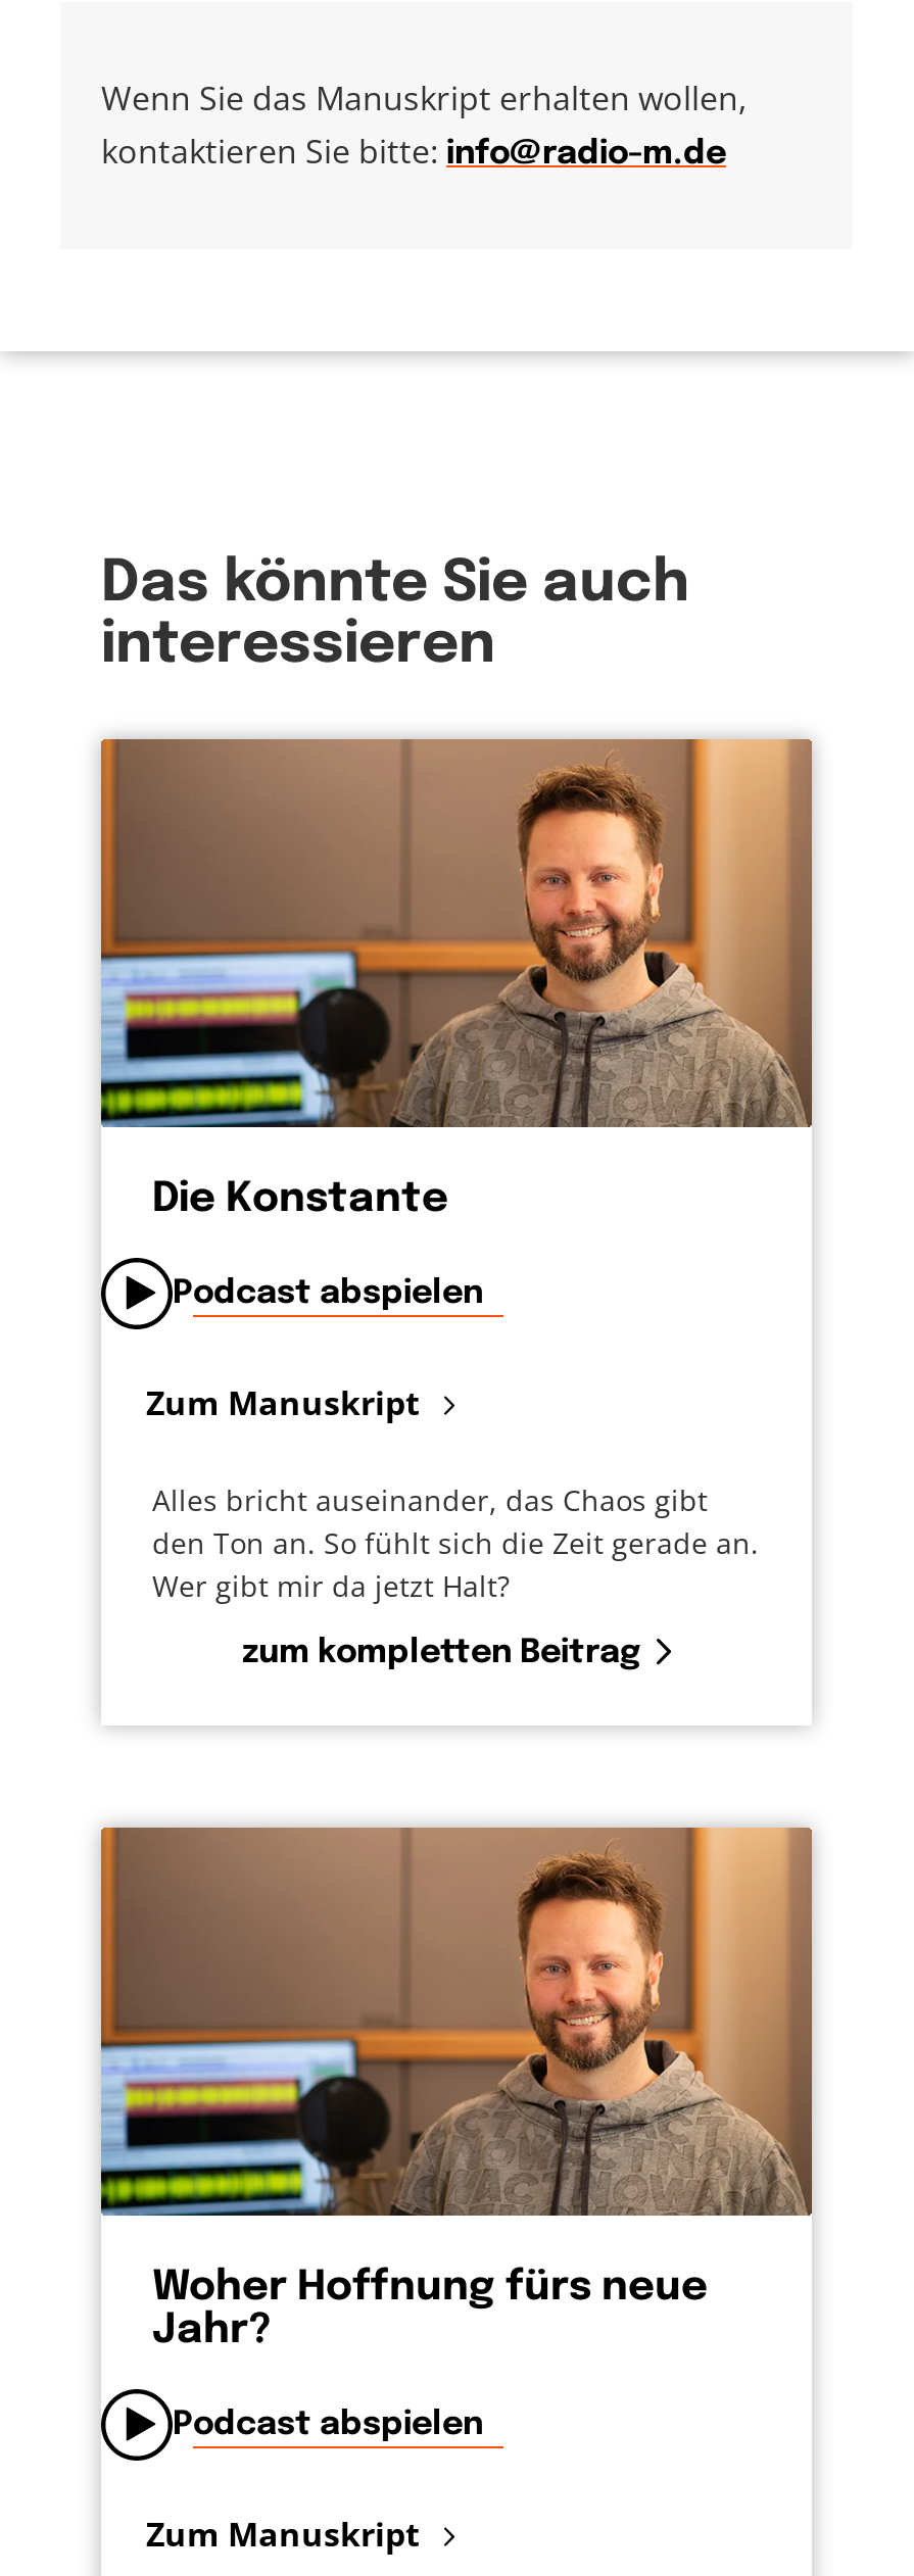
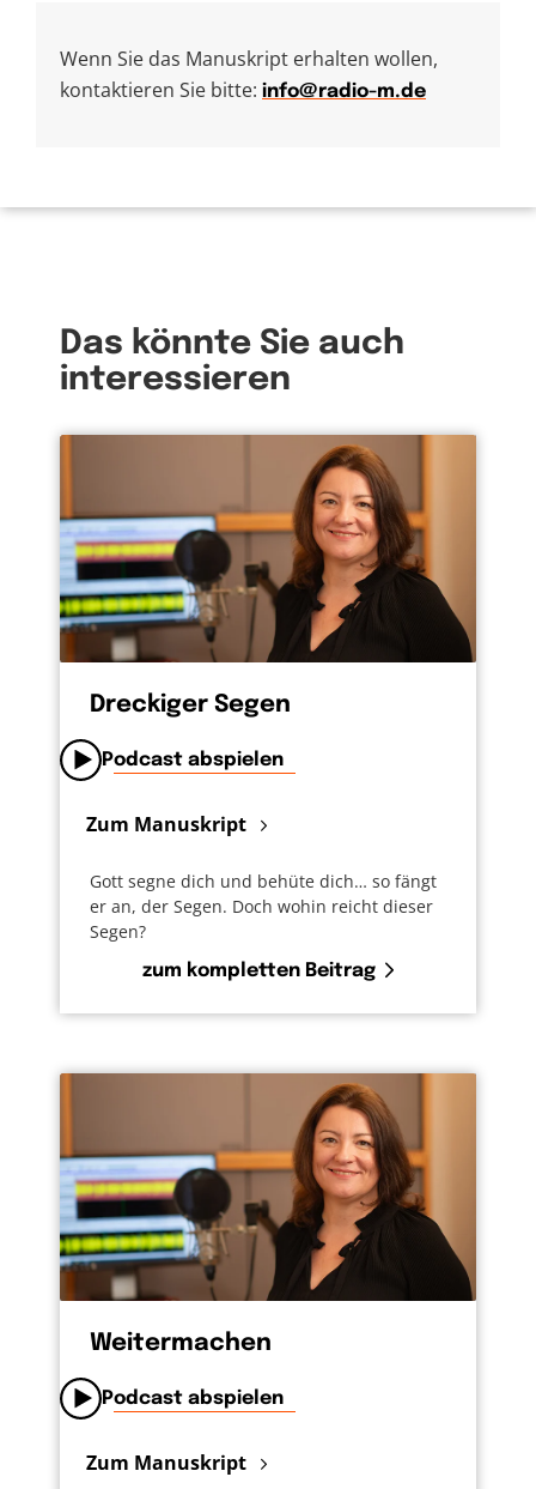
[99,739,810,1222] [image] | Die Konstante -> [59,434,475,718] [image] | Dreckiger Segen
[152,1481,759,1606] Alles bricht auseinander, das Chaos gibt | den Ton an. So fühlt sich die Zeit gerade an. | Wer gibt mir da jetzt Halt? -> [90,870,437,943] Gott segne dich und behüte dich… so fängt | er an, der Segen. Doch wohin reicht dieser | Segen?
[99,1828,810,2353] [image] | Woher Hoffnung fürs neue | Jahr? -> [59,1072,475,1357] [image] | Weitermachen

